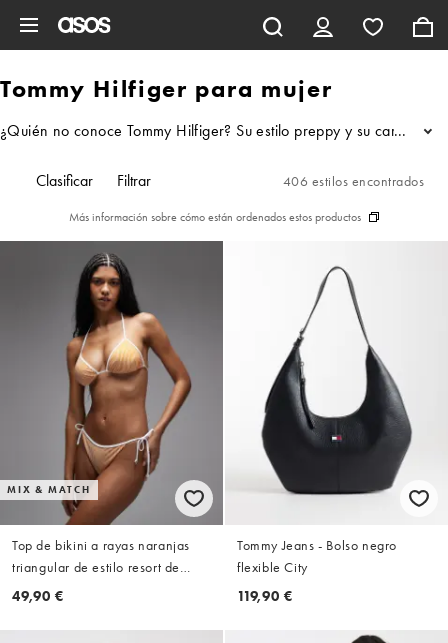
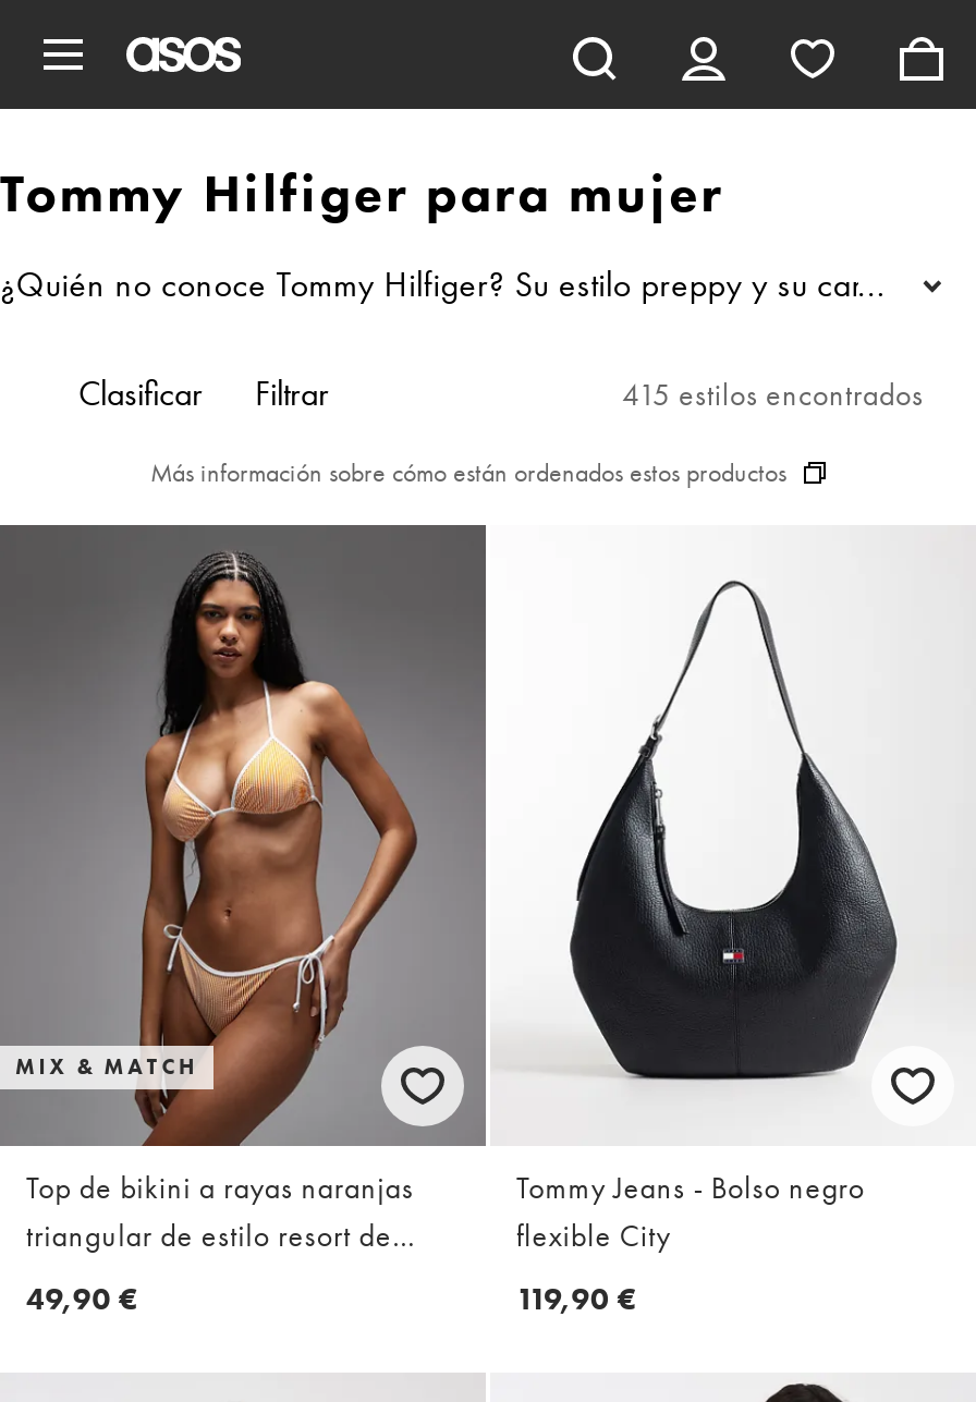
[282,172,424,190] 406 estilos encontrados -> [622,375,924,414] 415 estilos encontrados

